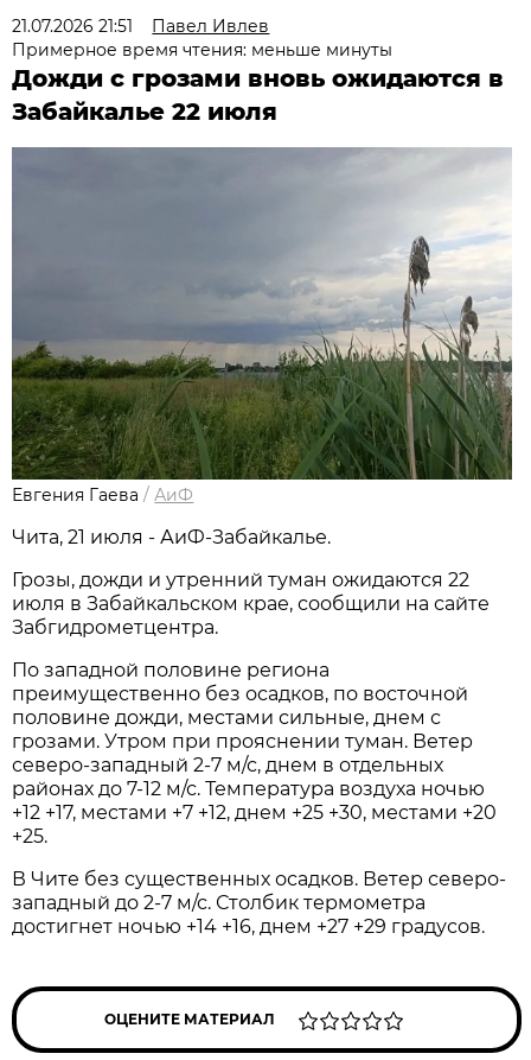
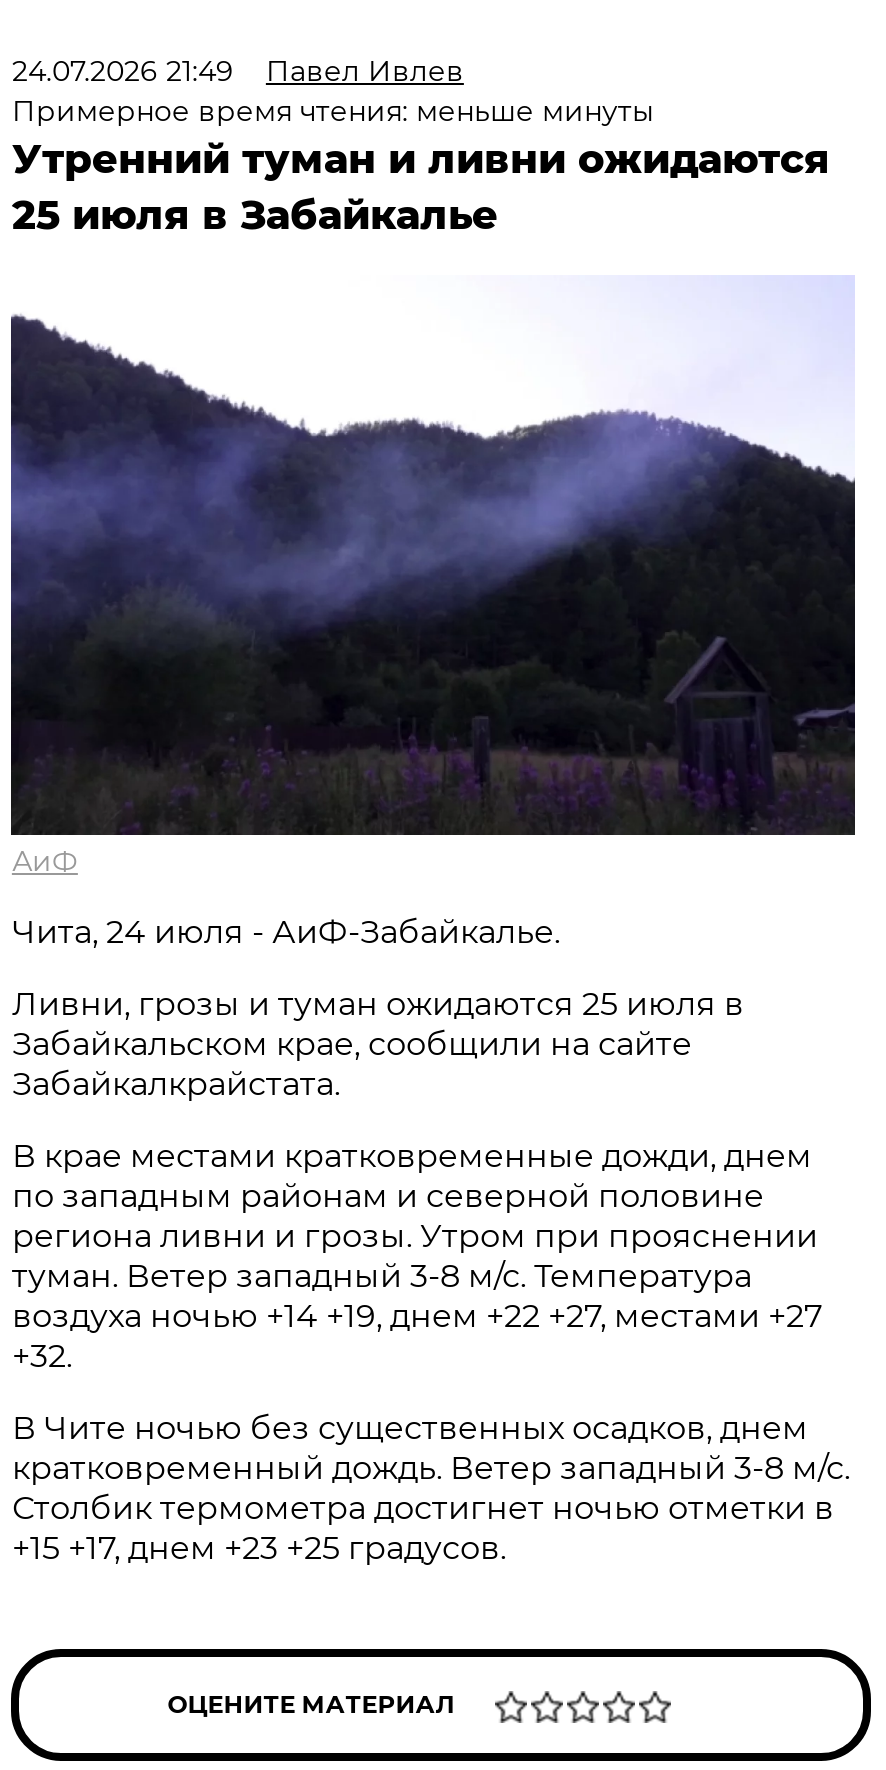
[12,15,270,37] 21.07.2026 21:51 Павел Ивлев -> [12,53,464,89] 24.07.2026 21:49 Павел Ивлев
[12,64,504,126] Дожди с грозами вновь ожидаются в | Забайкалье 22 июля -> [12,135,830,239] Утренний туман и ливни ожидаются | 25 июля в Забайкалье
[11,147,513,506] [image] | Евгения Гаева / АиФ -> [11,275,857,879] [image] | АиФ
[12,526,331,548] Чита, 21 июля - АиФ-Забайкалье. -> [12,913,560,951] Чита, 24 июля - АиФ-Забайкалье.
[12,569,490,639] Грозы, дожди и утренний туман ожидаются 22 | июля в Забайкальском крае, сообщили на сайте | Забгидрометцентра. -> [12,985,744,1103] Ливни, грозы и туман ожидаются 25 июля в | Забайкальском крае, сообщили на сайте | Забайкалкрайстата.
[12,659,497,848] По западной половине региона | преимущественно без осадков, по восточной | половине дожди, местами сильные, днем с | грозами. Утром при прояснении туман. Ветер | северо-западный 2-7 м/с, днем в отдельных | районах до 7-12 м/с. Температура воздуха ночью | +12 +17, местами +7 +12, днем +25 +30, местами +20 | +25. -> [12,1137,822,1375] В крае местами кратковременные дожди, днем | по западным районам и северной половине | региона ливни и грозы. Утром при прояснении | туман. Ветер западный 3-8 м/с. Температура | воздуха ночью +14 +19, днем +22 +27, местами +27 | +32.
[12,868,507,938] В Чите без существенных осадков. Ветер северо- | западный до 2-7 м/с. Столбик термометра | достигнет ночью +14 +16, днем +27 +29 градусов. -> [12,1409,850,1567] В Чите ночью без существенных осадков, днем | кратковременный дождь. Ветер западный 3-8 м/с. | Столбик термометра достигнет ночью отметки в | +15 +17, днем +23 +25 градусов.

